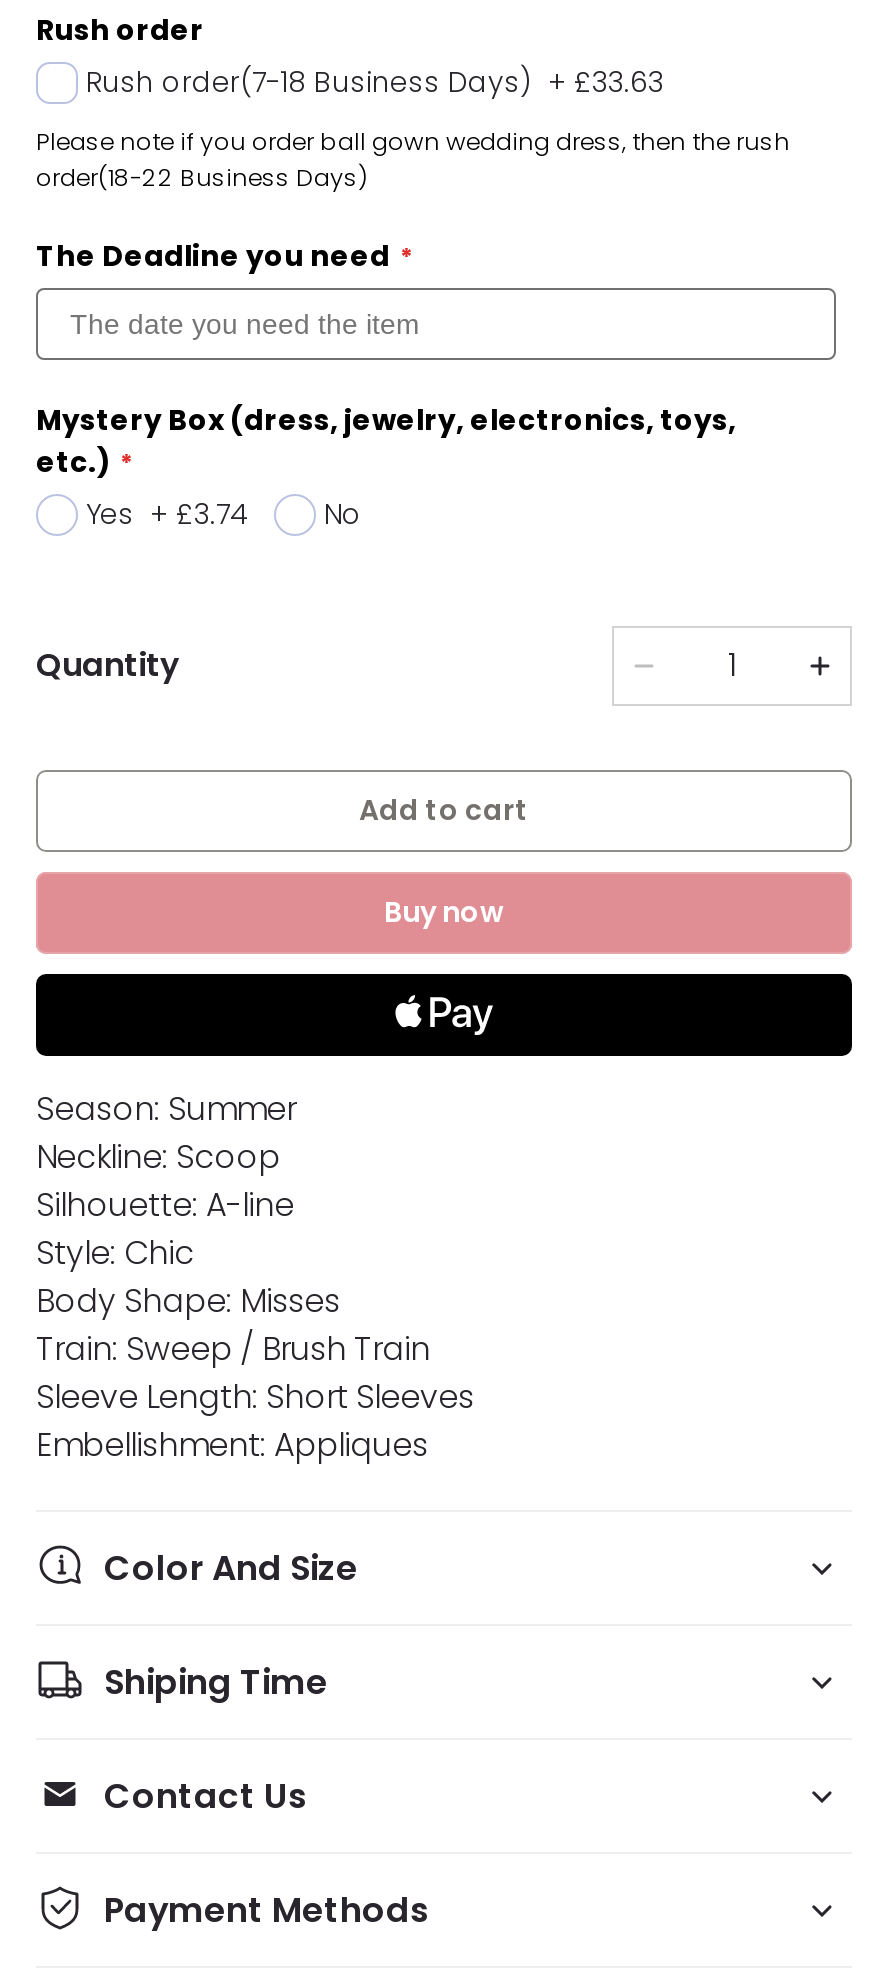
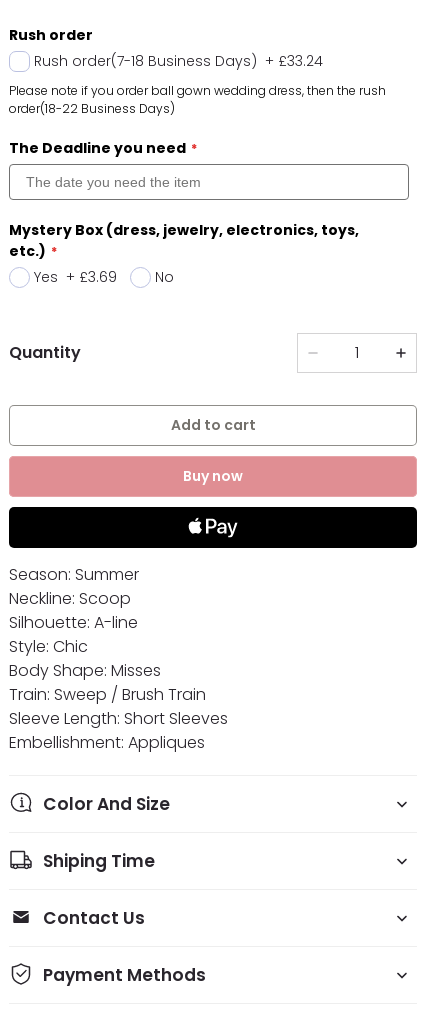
[86,62,664,102] Rush order(7-18 Business Days) + £33.63 -> [34,51,323,71] Rush order(7-18 Business Days) + £33.24
[86,494,362,534] Yes + £3.74 No -> [34,267,174,287] Yes + £3.69 No

